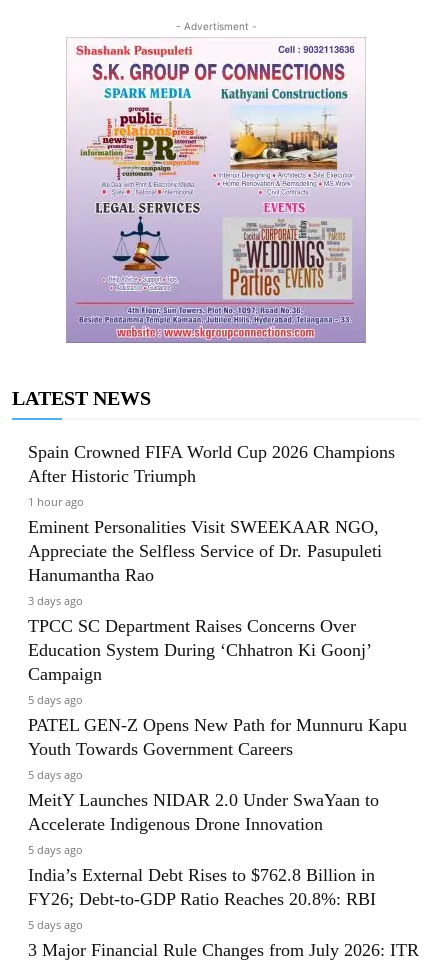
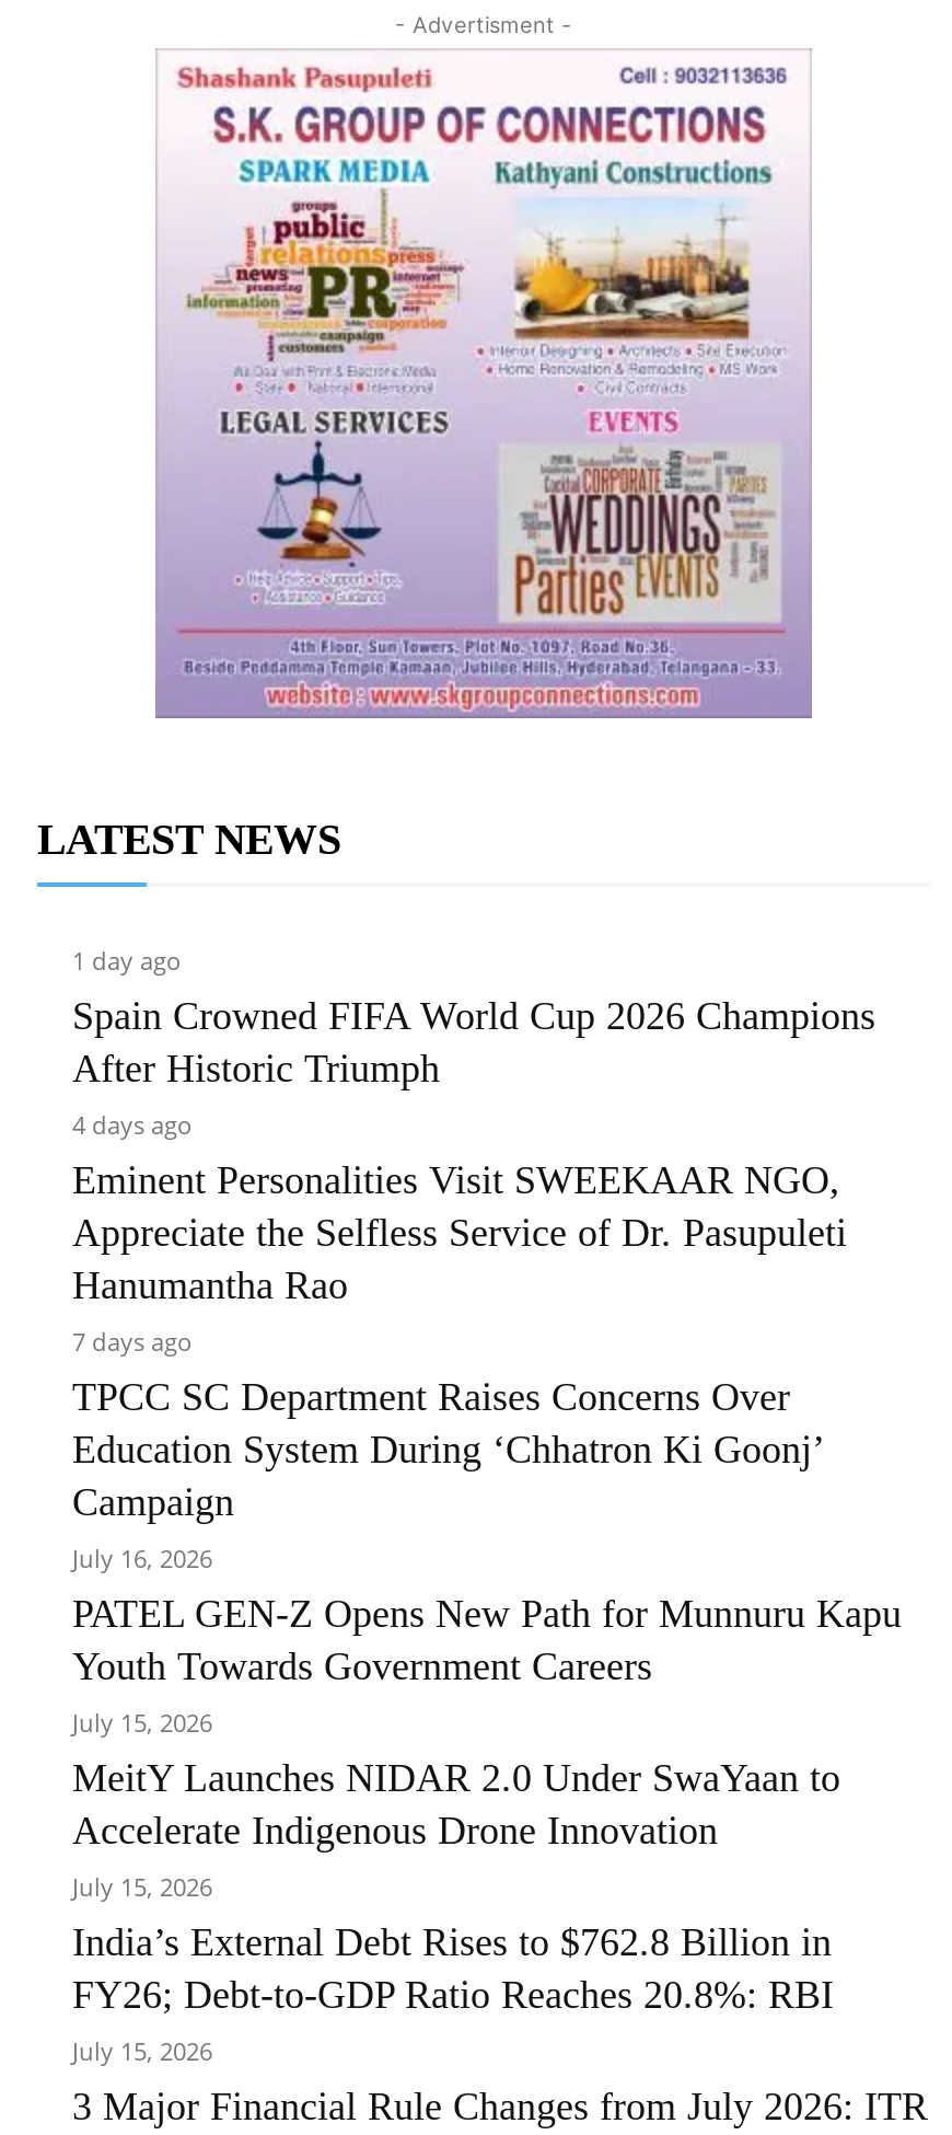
none -> [72,945,182,978] 1 day ago
[28,494,84,509] 1 hour ago -> [72,1109,193,1142] 4 days ago
[28,593,83,608] 3 days ago -> [72,1326,193,1359] 7 days ago
[28,692,83,707] 5 days ago -> [72,1543,212,1576] July 16, 2026
[28,767,83,782] 5 days ago -> [72,1707,212,1740] July 15, 2026
[28,842,83,857] 5 days ago -> [72,1871,212,1904] July 15, 2026
[28,917,83,932] 5 days ago -> [72,2035,212,2068] July 15, 2026

